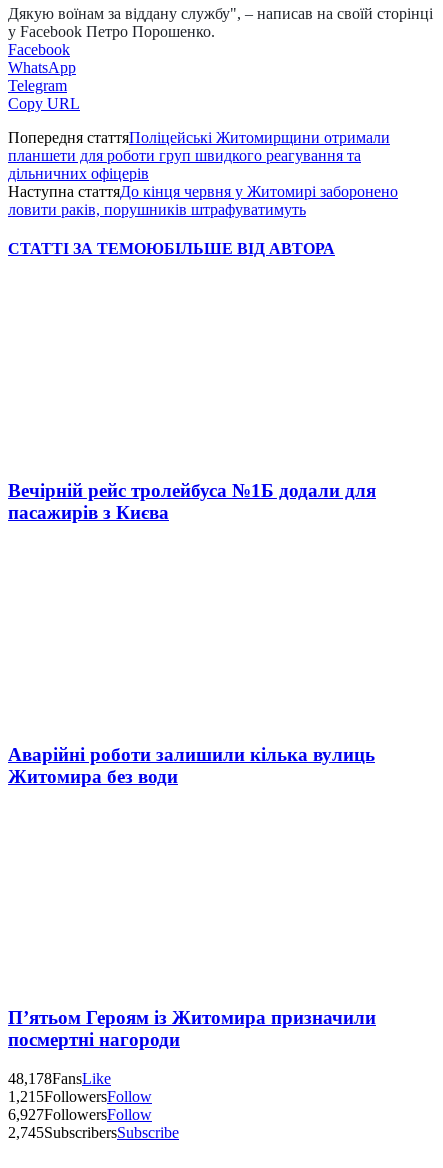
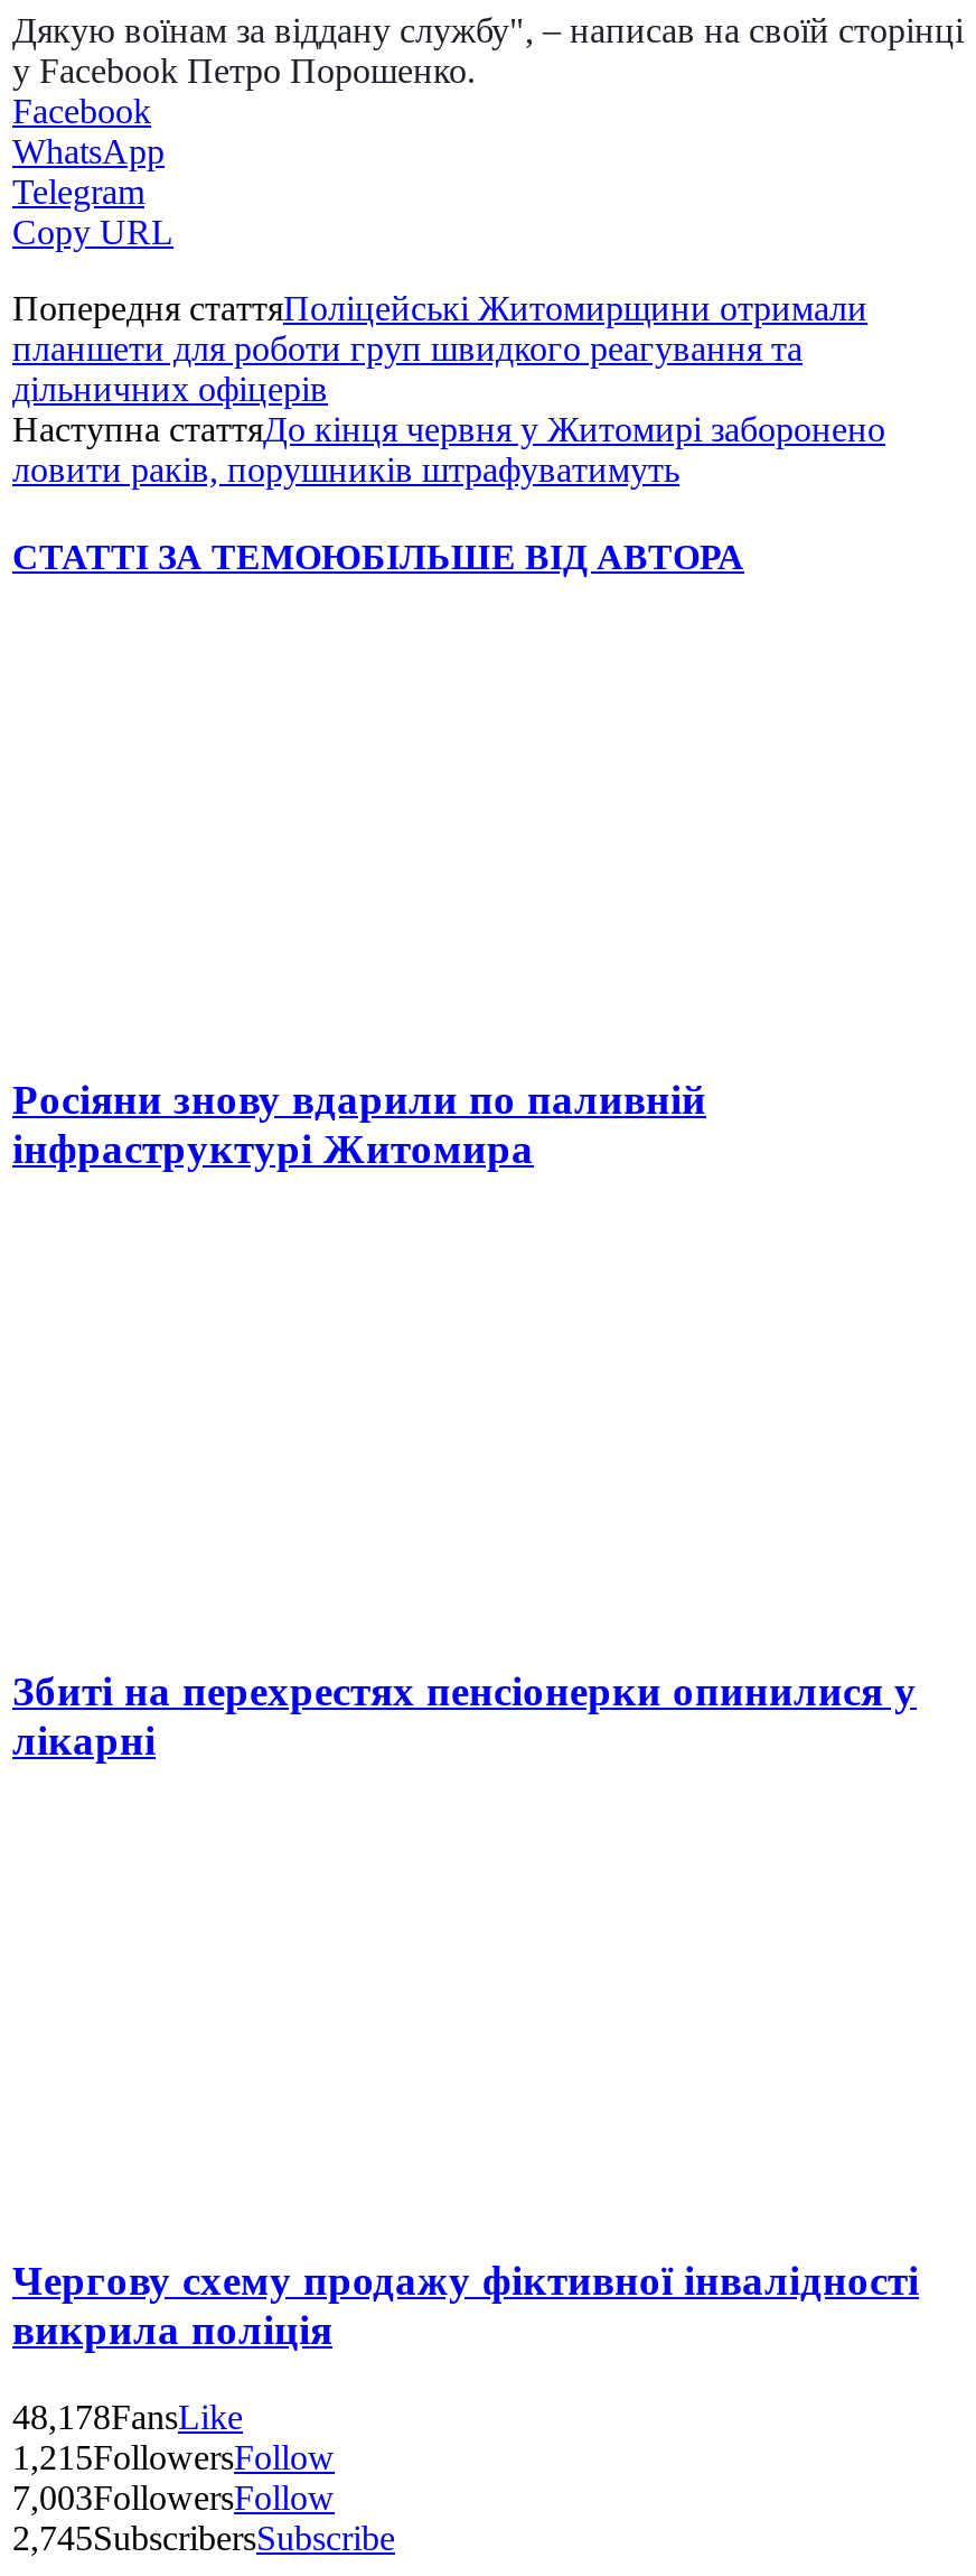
[8,480,376,523] Вечірній рейс тролейбуса №1Б додали для | пасажирів з Києва -> [12,1076,706,1172] Росіяни знову вдарили по паливній | інфраструктурі Житомира
[8,743,375,786] Аварійні роботи залишили кілька вулиць | Житомира без води -> [12,1666,917,1763] Збиті на перехрестях пенсіонерки опинилися у | лікарні
[8,1007,376,1050] П’ятьом Героям із Житомира призначили | посмертні нагороди -> [12,2256,919,2353] Чергову схему продажу фіктивної інвалідності | викрила поліція
[8,1106,152,1123] 6,927FollowersFollow -> [12,2478,335,2516] 7,003FollowersFollow

